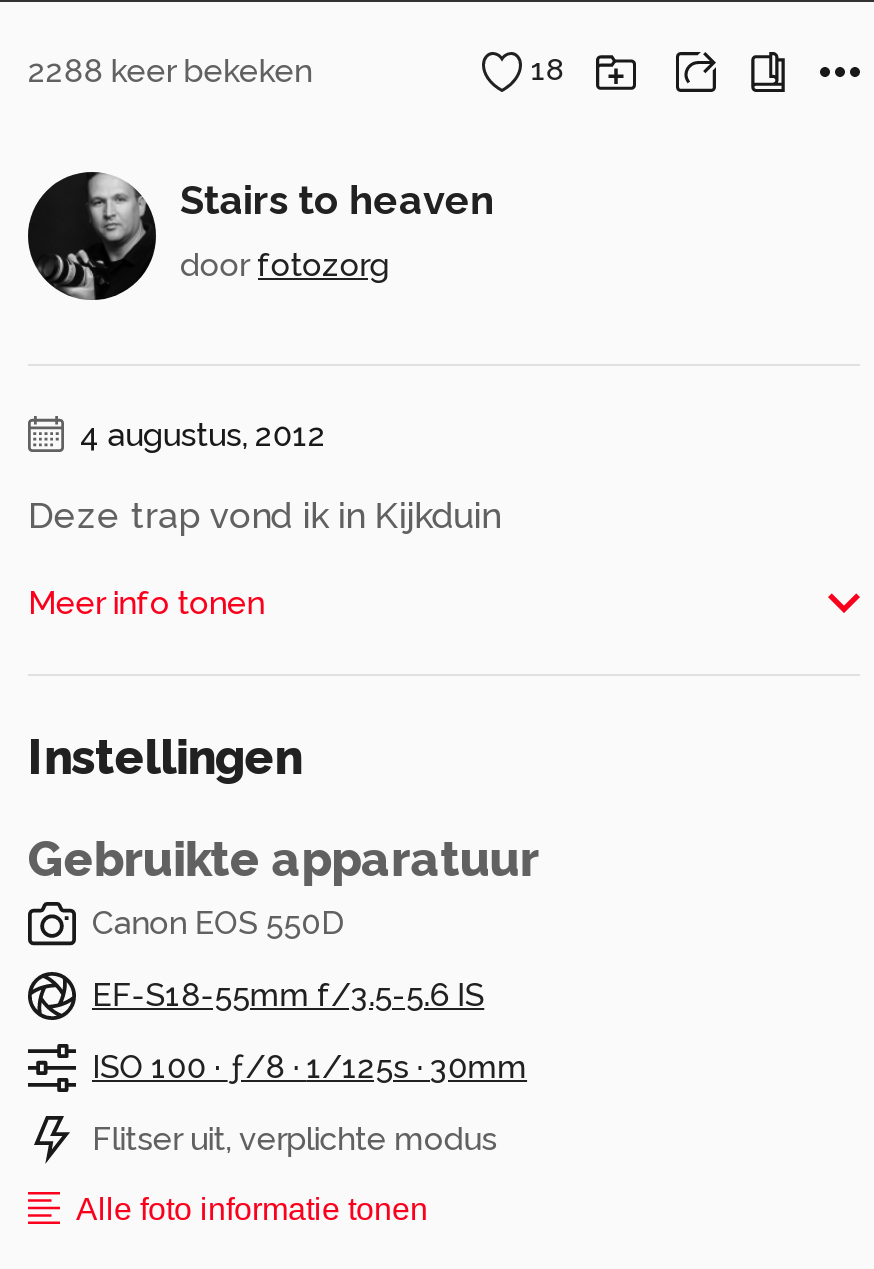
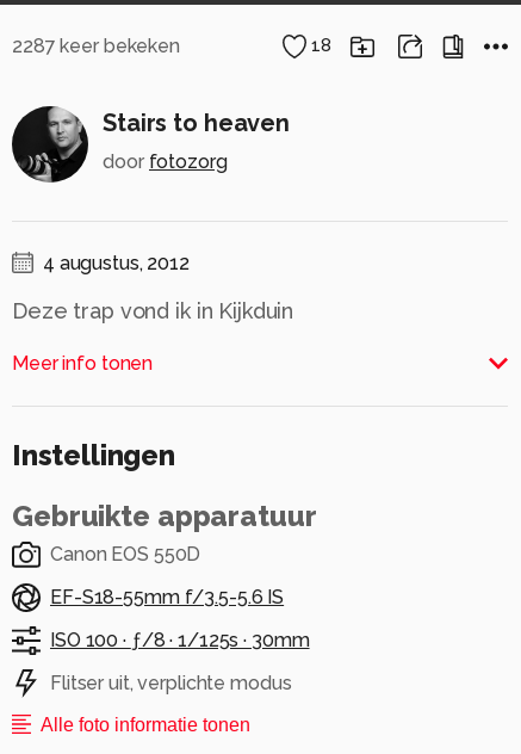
[28,52,312,90] 2288 keer bekeken -> [12,34,180,57] 2287 keer bekeken

